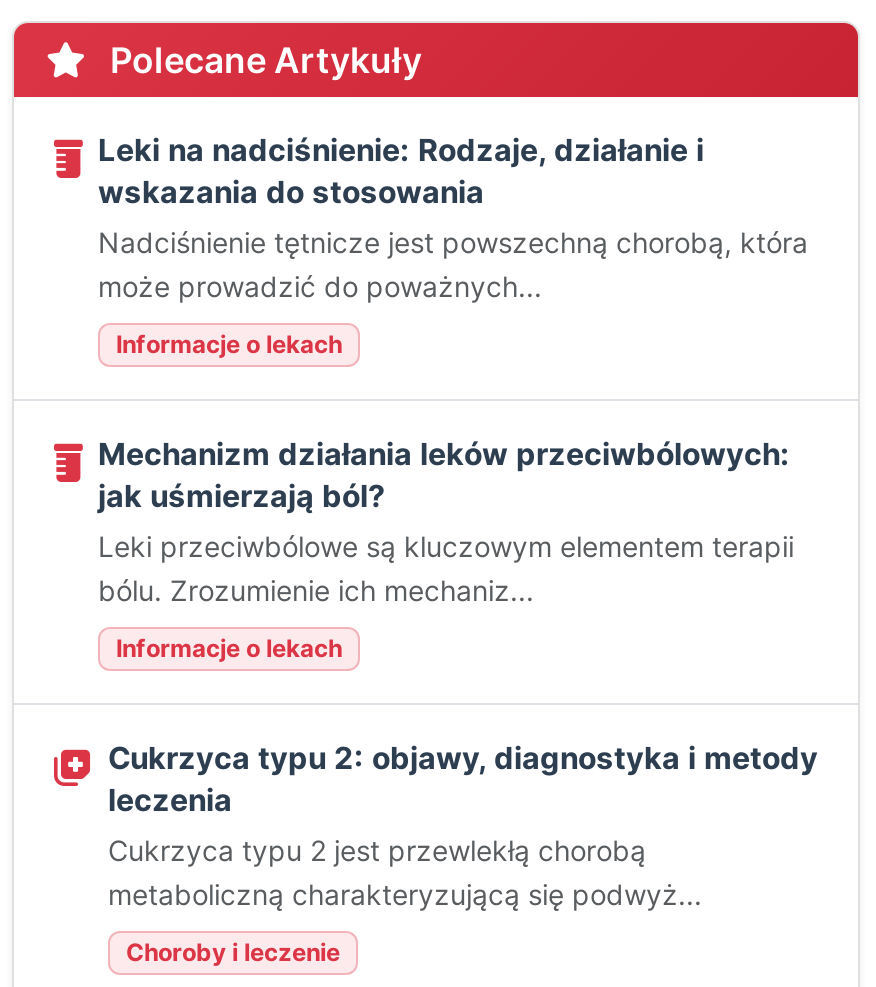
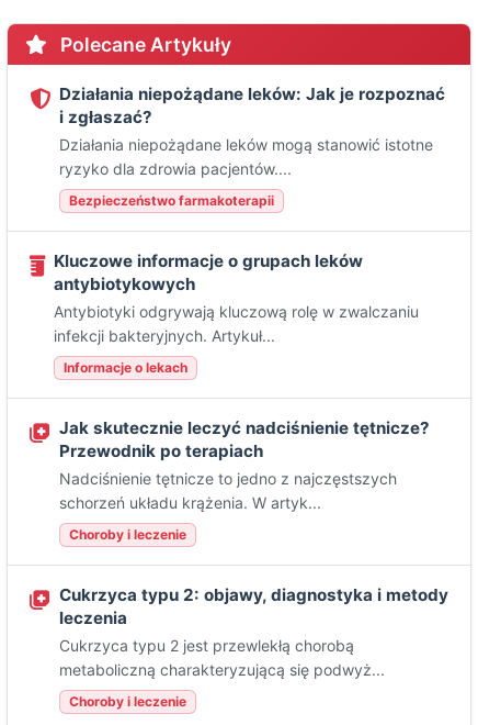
[98,131,808,303] Leki na nadciśnienie: Rodzaje, działanie i | wskazania do stosowania | Nadciśnienie tętnicze jest powszechną chorobą, która | może prowadzić do poważnych... -> [54,83,445,345] Działania niepożądane leków: Jak je rozpoznać | i zgłaszać? | Działania niepożądane leków mogą stanowić istotne | ryzyko dla zdrowia pacjentów.... | Bezpieczeństwo farmakoterapii | Kluczowe informacje o grupach leków | antybiotykowych | Antybiotyki odgrywają kluczową rolę w zwalczaniu | infekcji bakteryjnych. Artykuł...
[98,435,794,607] Mechanizm działania leków przeciwbólowych: | jak uśmierzają ból? | Leki przeciwbólowe są kluczowym elementem terapii | bólu. Zrozumienie ich mechaniz... -> [59,417,430,512] Jak skutecznie leczyć nadciśnienie tętnicze? | Przewodnik po terapiach | Nadciśnienie tętnicze to jedno z najczęstszych | schorzeń układu krążenia. W artyk...
[116,633,342,663] Informacje o lekach -> [69,526,186,543] Choroby i leczenie

